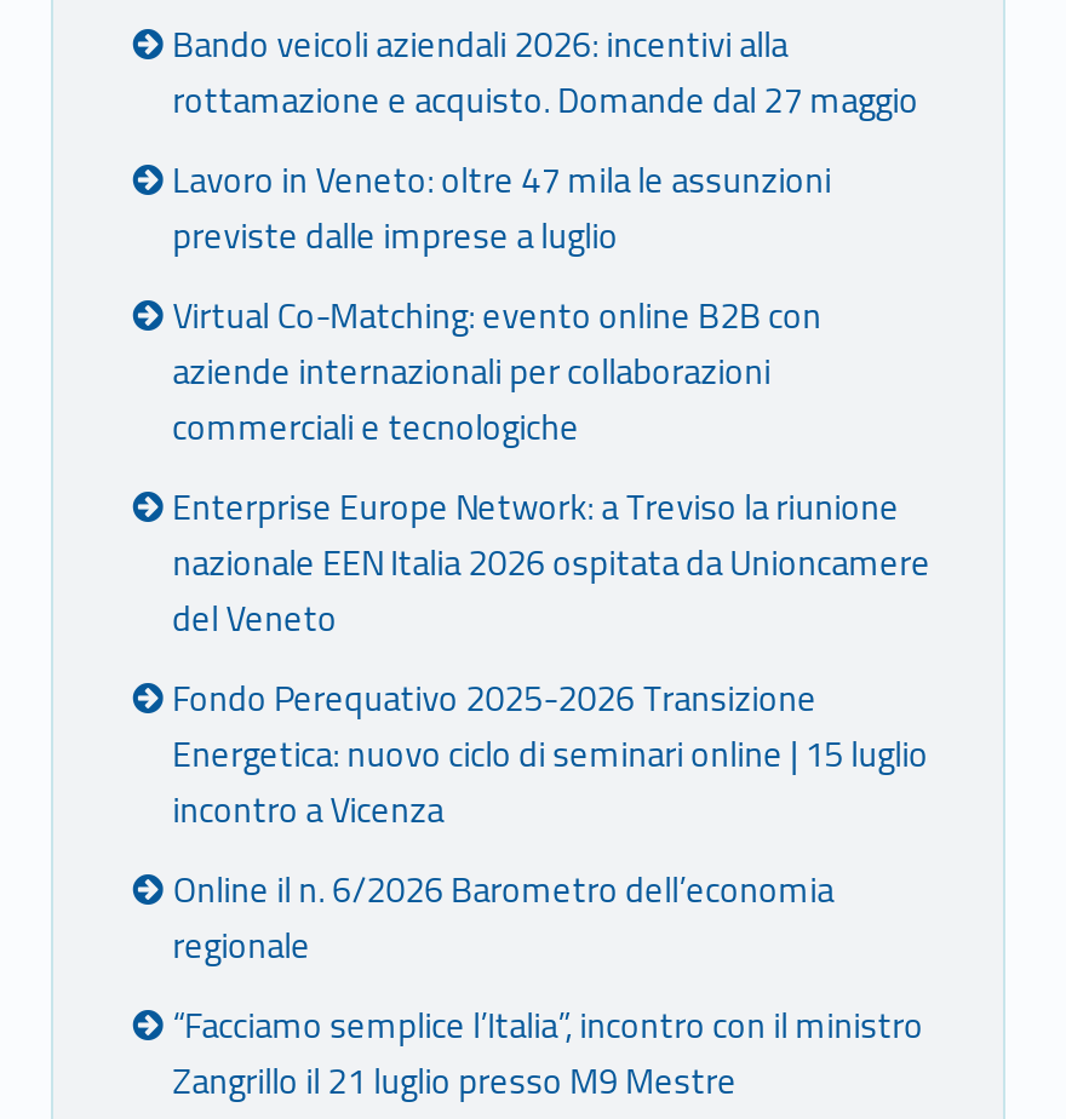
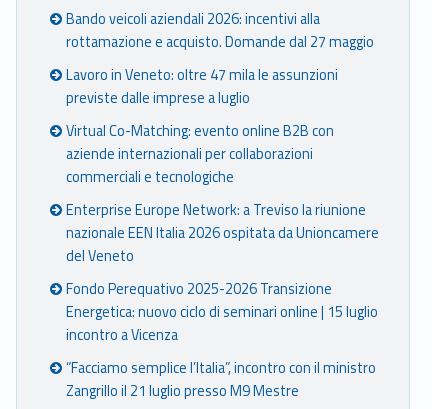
[172,864,834,973] Online il n. 6/2026 Barometro dell’economia | regionale -> none

